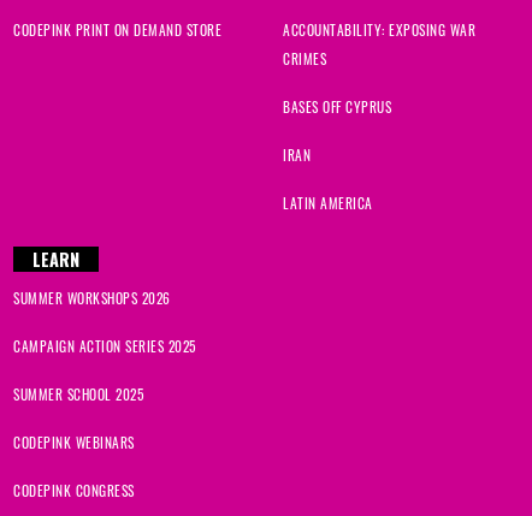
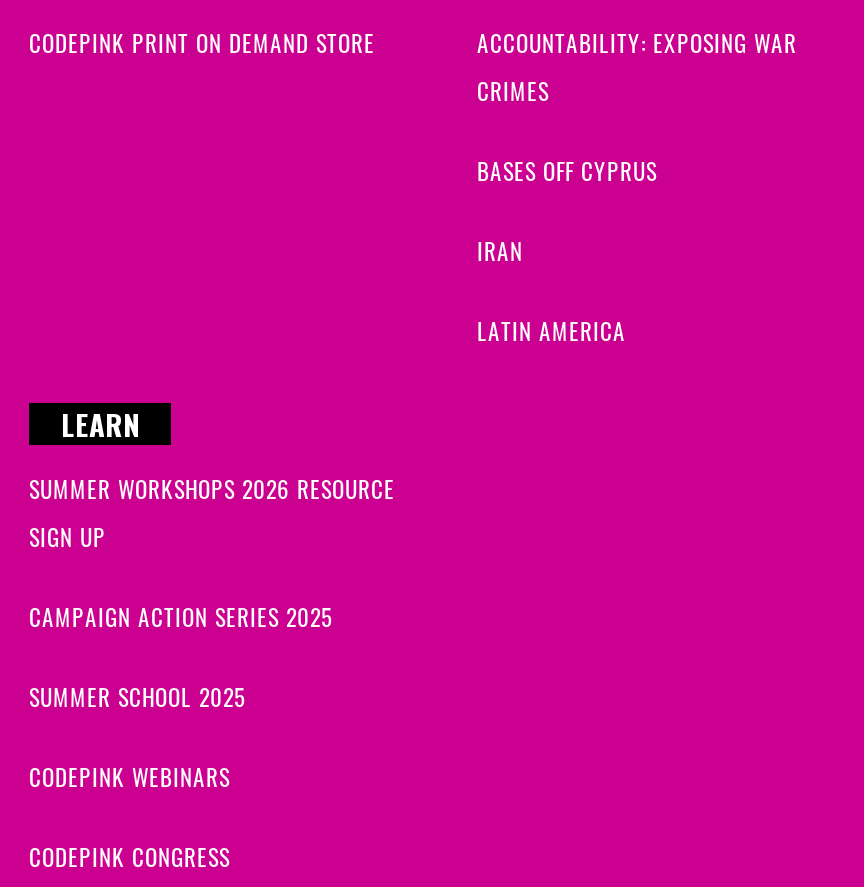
[13,287,170,308] SUMMER WORKSHOPS 2026 -> [29,471,395,553] SUMMER WORKSHOPS 2026 RESOURCE | SIGN UP

